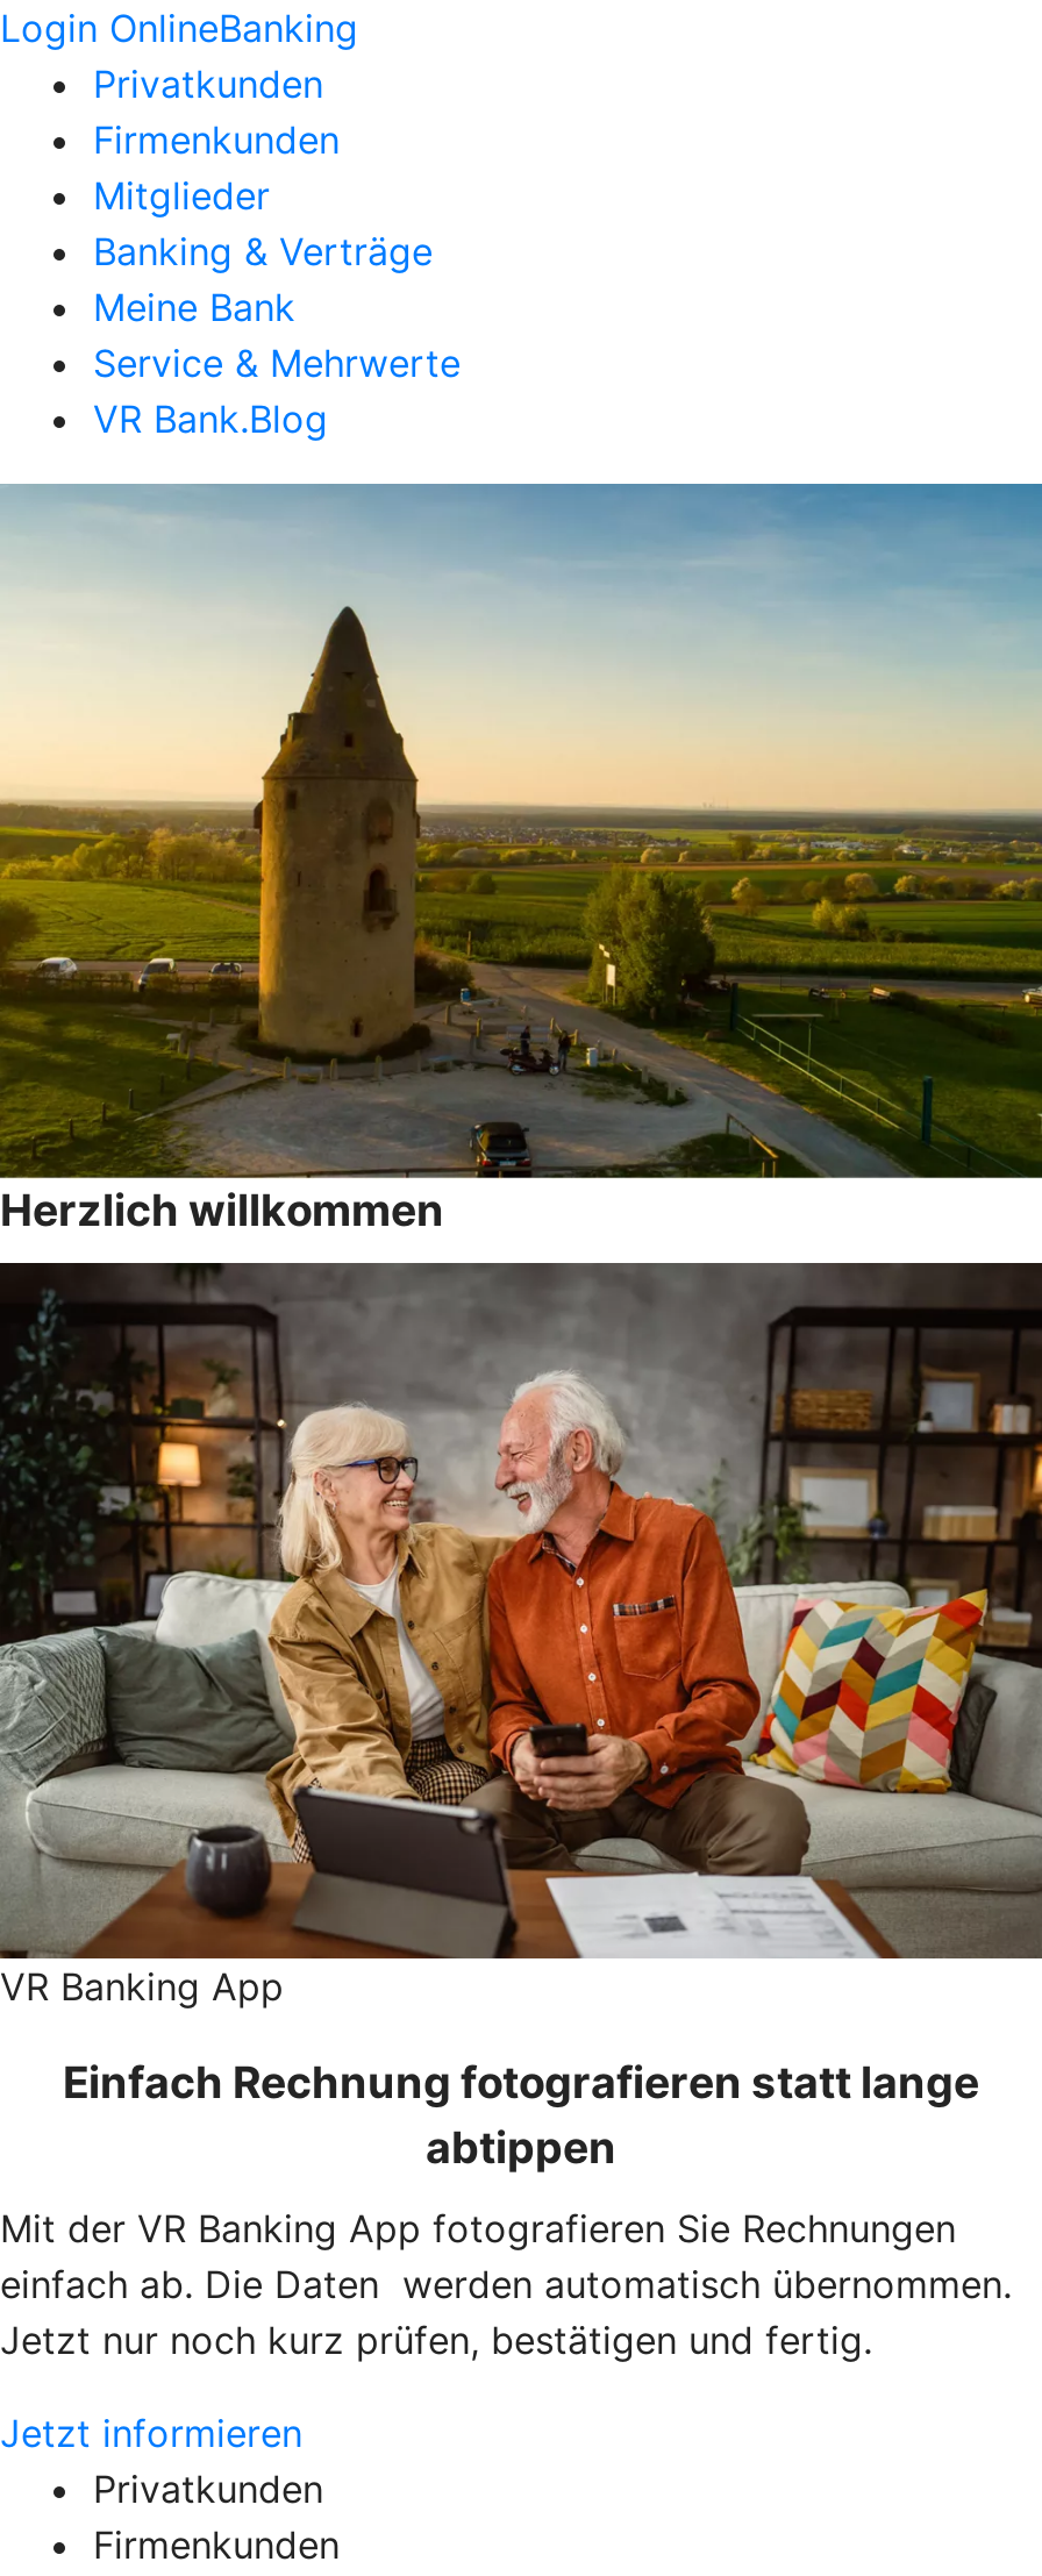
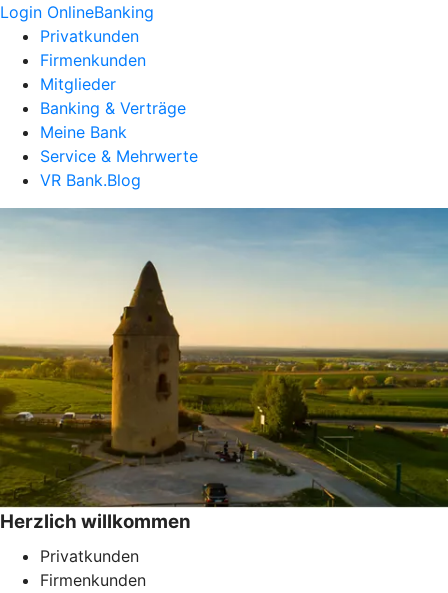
[0,1261,1035,2456] [image] | VR Banking App | Einfach Rechnung fotografieren statt lange | abtippen | Mit der VR Banking App fotografieren Sie Rechnungen | einfach ab. Die Daten werden automatisch übernommen. | Jetzt nur noch kurz prüfen, bestätigen und fertig. | Jetzt informieren -> none

